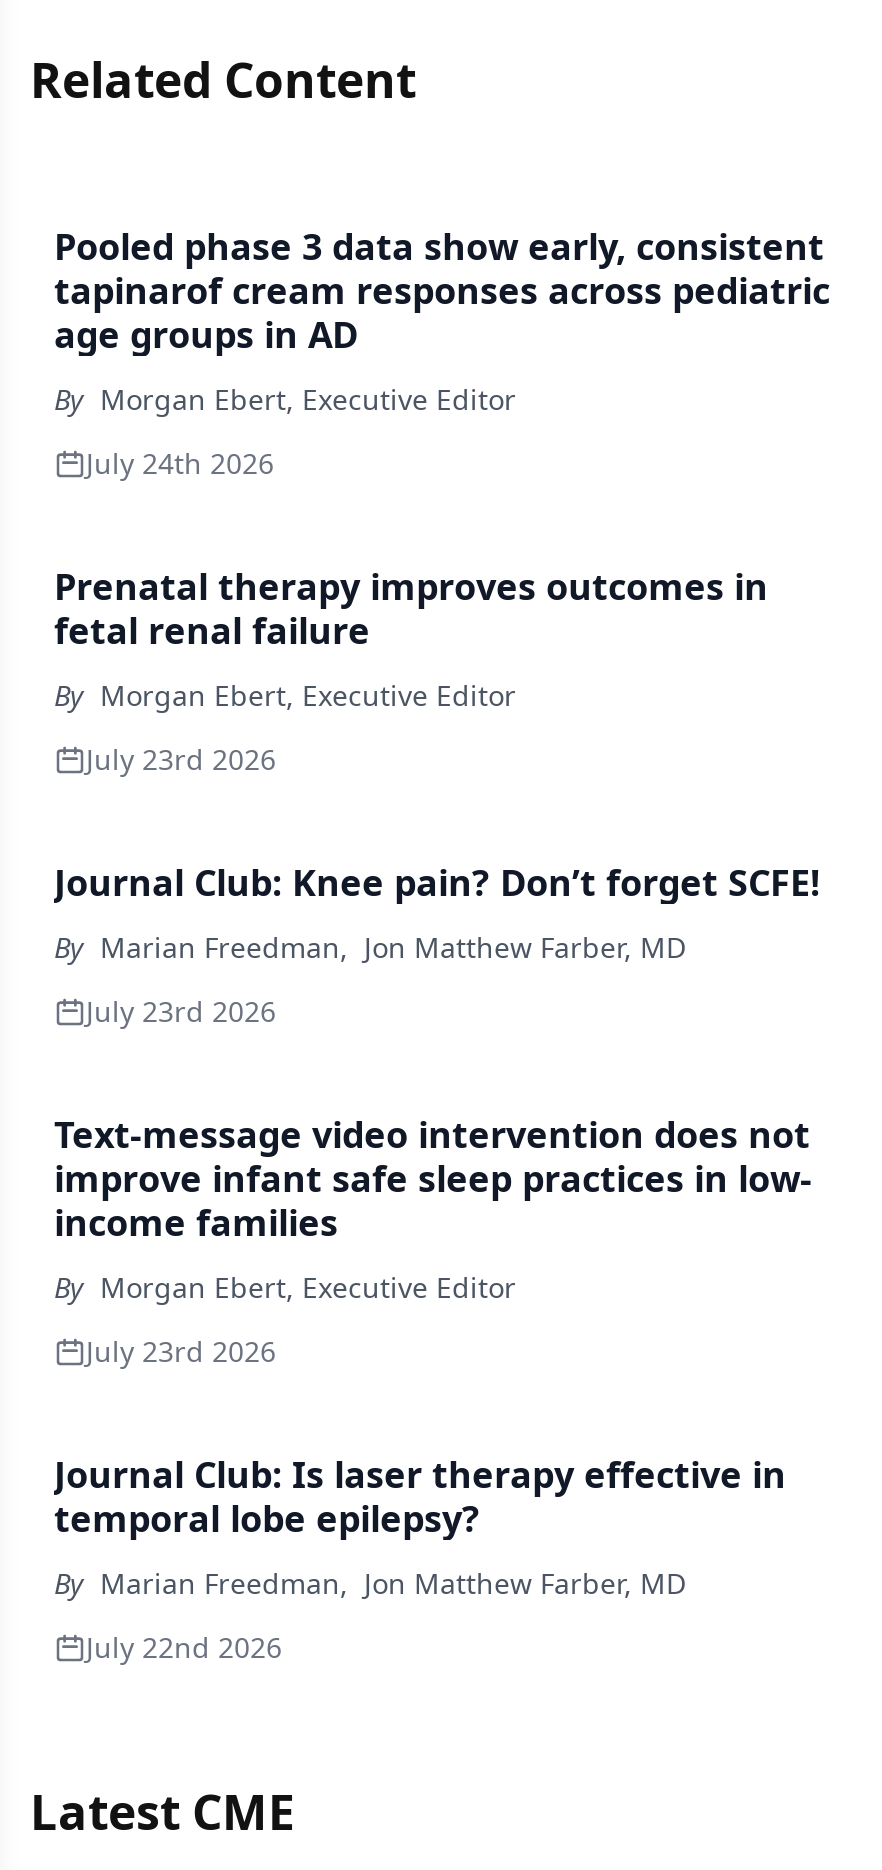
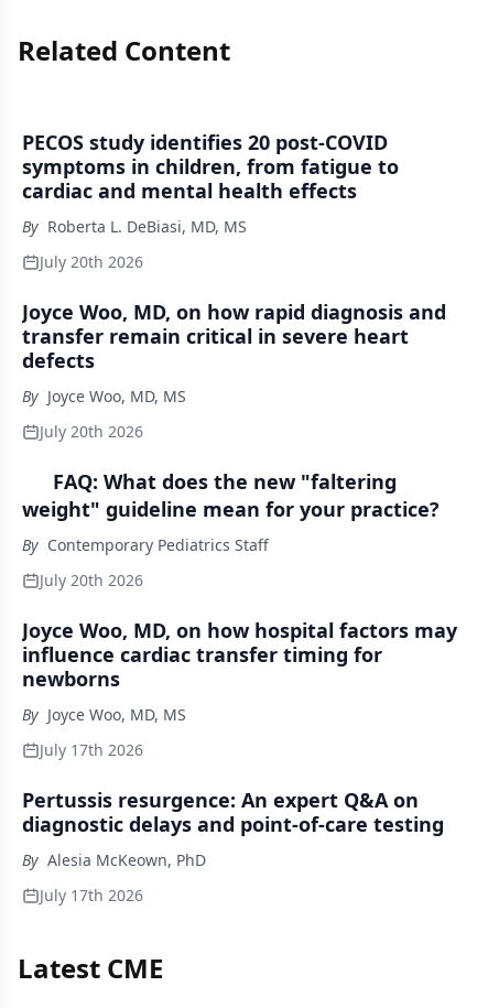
[54,222,830,358] Pooled phase 3 data show early, consistent | tapinarof cream responses across pediatric | age groups in AD -> [22,129,399,204] PECOS study identifies 20 post-COVID | symptoms in children, from fatigue to | cardiac and mental health effects
[54,380,516,418] By Morgan Ebert, Executive Editor -> [22,216,247,237] By Roberta L. DeBiasi, MD, MS
[86,444,274,482] July 24th 2026 -> [40,251,143,272] July 20th 2026
[54,562,768,654] Prenatal therapy improves outcomes in | fetal renal failure -> [22,299,446,373] Joyce Woo, MD, on how rapid diagnosis and | transfer remain critical in severe heart | defects
[54,676,516,714] By Morgan Ebert, Executive Editor -> [22,386,186,407] By Joyce Woo, MD, MS
[86,740,276,778] July 23rd 2026 -> [40,421,143,442] July 20th 2026
[54,858,820,906] Journal Club: Knee pain? Don’t forget SCFE! -> [22,468,440,522] FAQ: What does the new "faltering | weight" guideline mean for your practice?
[54,928,686,966] By Marian Freedman, Jon Matthew Farber, MD -> [22,534,269,555] By Contemporary Pediatrics Staff
[86,992,276,1030] July 23rd 2026 -> [40,570,143,591] July 20th 2026
[54,1110,812,1246] Text-message video intervention does not | improve infant safe sleep practices in low- | income families -> [22,617,457,692] Joyce Woo, MD, on how hospital factors may | influence cardiac transfer timing for | newborns
[54,1268,516,1306] By Morgan Ebert, Executive Editor -> [22,704,186,725] By Joyce Woo, MD, MS
[86,1332,276,1370] July 23rd 2026 -> [40,739,143,760] July 17th 2026
[54,1450,786,1542] Journal Club: Is laser therapy effective in | temporal lobe epilepsy? -> [22,787,444,837] Pertussis resurgence: An expert Q&A on | diagnostic delays and point-of-care testing
[54,1564,686,1602] By Marian Freedman, Jon Matthew Farber, MD -> [22,849,206,870] By Alesia McKeown, PhD
[86,1628,282,1666] July 22nd 2026 -> [40,885,143,906] July 17th 2026

